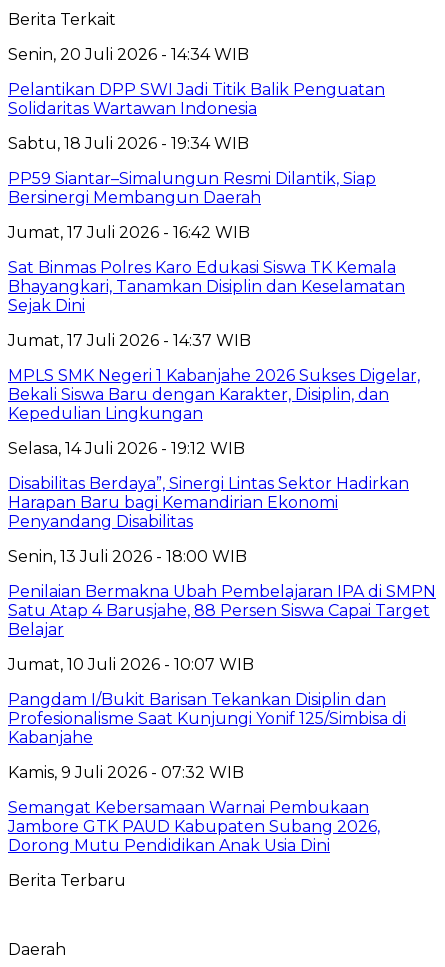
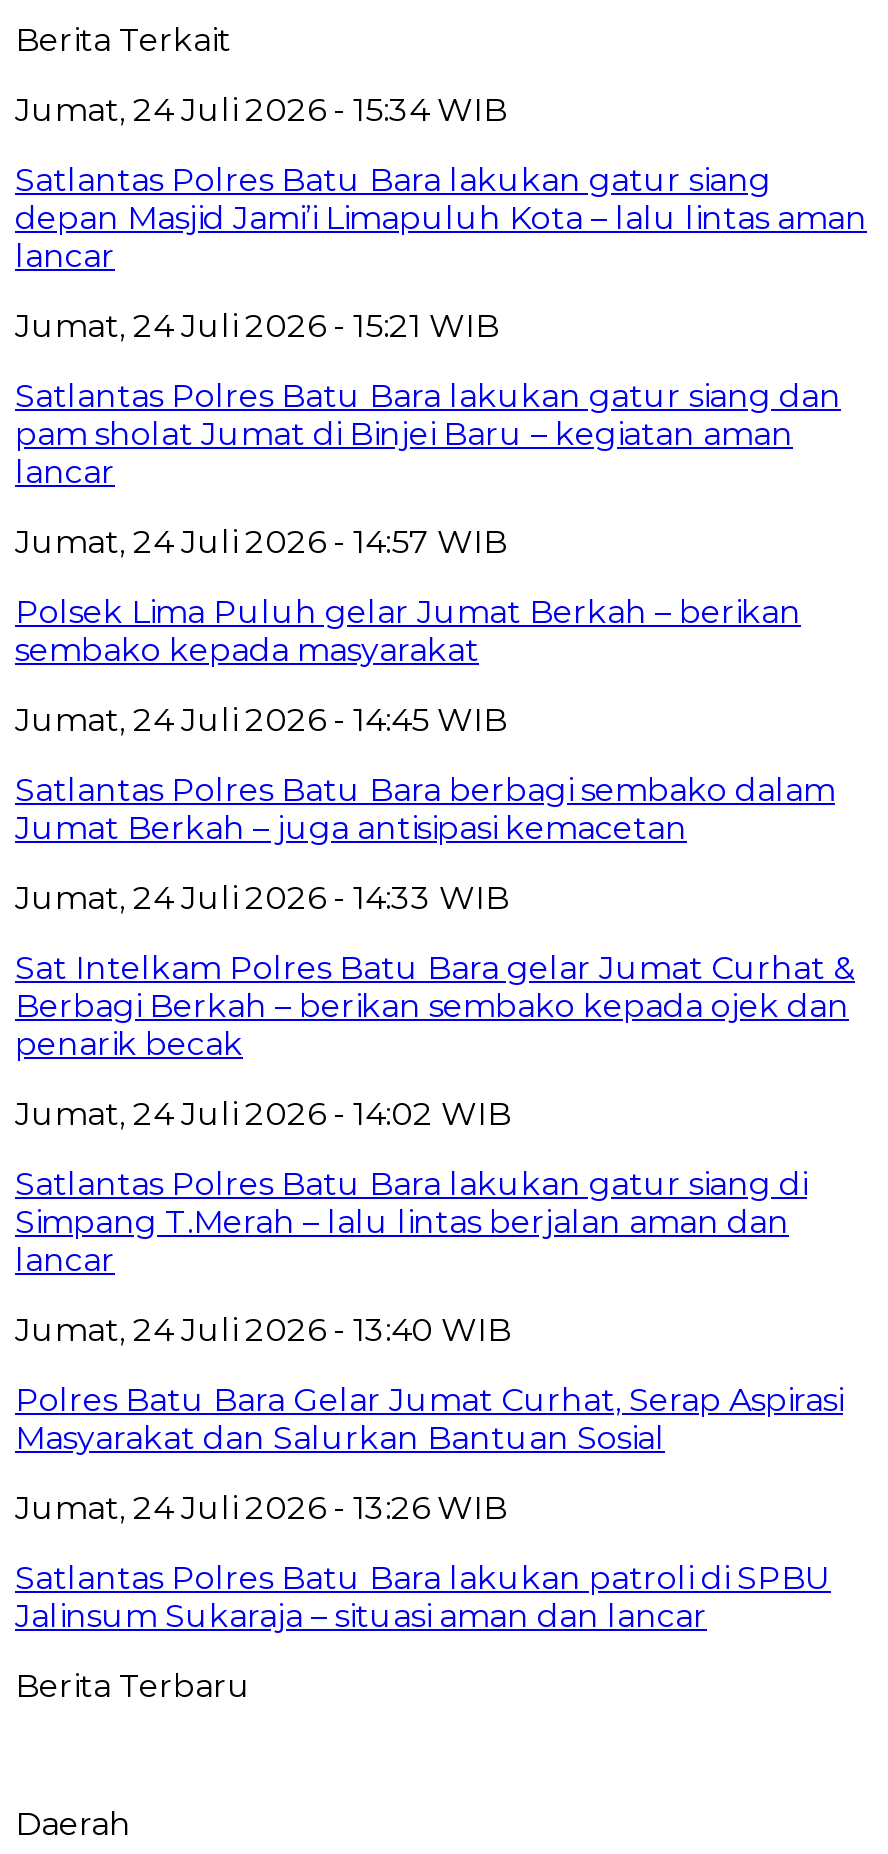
[8,45,249,64] Senin, 20 Juli 2026 - 14:34 WIB -> [15,91,507,129] Jumat, 24 Juli 2026 - 15:34 WIB
[8,80,385,118] Pelantikan DPP SWI Jadi Titik Balik Penguatan | Solidaritas Wartawan Indonesia -> [15,161,867,275] Satlantas Polres Batu Bara lakukan gatur siang | depan Masjid Jami’i Limapuluh Kota – lalu lintas aman | lancar
[8,134,249,153] Sabtu, 18 Juli 2026 - 19:34 WIB -> [15,307,499,345] Jumat, 24 Juli 2026 - 15:21 WIB
[8,169,376,207] PP59 Siantar–Simalungun Resmi Dilantik, Siap | Bersinergi Membangun Daerah -> [15,377,841,491] Satlantas Polres Batu Bara lakukan gatur siang dan | pam sholat Jumat di Binjei Baru – kegiatan aman | lancar
[8,223,250,242] Jumat, 17 Juli 2026 - 16:42 WIB -> [15,523,507,561] Jumat, 24 Juli 2026 - 14:57 WIB
[8,258,405,315] Sat Binmas Polres Karo Edukasi Siswa TK Kemala | Bhayangkari, Tanamkan Disiplin dan Keselamatan | Sejak Dini -> [15,593,801,669] Polsek Lima Puluh gelar Jumat Berkah – berikan | sembako kepada masyarakat
[8,331,251,350] Jumat, 17 Juli 2026 - 14:37 WIB -> [15,701,507,739] Jumat, 24 Juli 2026 - 14:45 WIB
[8,366,420,423] MPLS SMK Negeri 1 Kabanjahe 2026 Sukses Digelar, | Bekali Siswa Baru dengan Karakter, Disiplin, dan | Kepedulian Lingkungan -> [15,771,835,847] Satlantas Polres Batu Bara berbagi sembako dalam | Jumat Berkah – juga antisipasi kemacetan
[8,439,245,458] Selasa, 14 Juli 2026 - 19:12 WIB -> [15,879,509,917] Jumat, 24 Juli 2026 - 14:33 WIB
[8,474,409,531] Disabilitas Berdaya”, Sinergi Lintas Sektor Hadirkan | Harapan Baru bagi Kemandirian Ekonomi | Penyandang Disabilitas -> [15,949,855,1063] Sat Intelkam Polres Batu Bara gelar Jumat Curhat & | Berbagi Berkah – berikan sembako kepada ojek dan | penarik becak
[8,547,247,566] Senin, 13 Juli 2026 - 18:00 WIB -> [15,1095,511,1133] Jumat, 24 Juli 2026 - 14:02 WIB
[8,582,436,639] Penilaian Bermakna Ubah Pembelajaran IPA di SMPN | Satu Atap 4 Barusjahe, 88 Persen Siswa Capai Target | Belajar -> [15,1165,807,1279] Satlantas Polres Batu Bara lakukan gatur siang di | Simpang T.Merah – lalu lintas berjalan aman dan | lancar
[8,655,254,674] Jumat, 10 Juli 2026 - 10:07 WIB -> [15,1311,511,1349] Jumat, 24 Juli 2026 - 13:40 WIB
[8,690,406,747] Pangdam I/Bukit Barisan Tekankan Disiplin dan | Profesionalisme Saat Kunjungi Yonif 125/Simbisa di | Kabanjahe -> [15,1381,843,1457] Polres Batu Bara Gelar Jumat Curhat, Serap Aspirasi | Masyarakat dan Salurkan Bantuan Sosial
[8,763,244,782] Kamis, 9 Juli 2026 - 07:32 WIB -> [15,1489,507,1527] Jumat, 24 Juli 2026 - 13:26 WIB
[8,798,380,855] Semangat Kebersamaan Warnai Pembukaan | Jambore GTK PAUD Kabupaten Subang 2026, | Dorong Mutu Pendidikan Anak Usia Dini -> [15,1559,831,1635] Satlantas Polres Batu Bara lakukan patroli di SPBU | Jalinsum Sukaraja – situasi aman dan lancar

